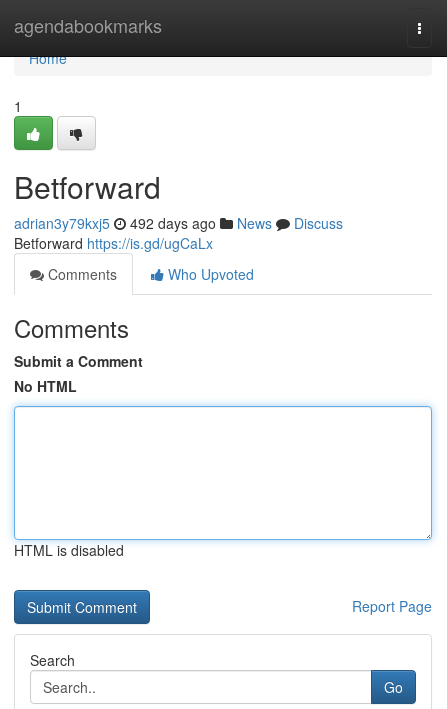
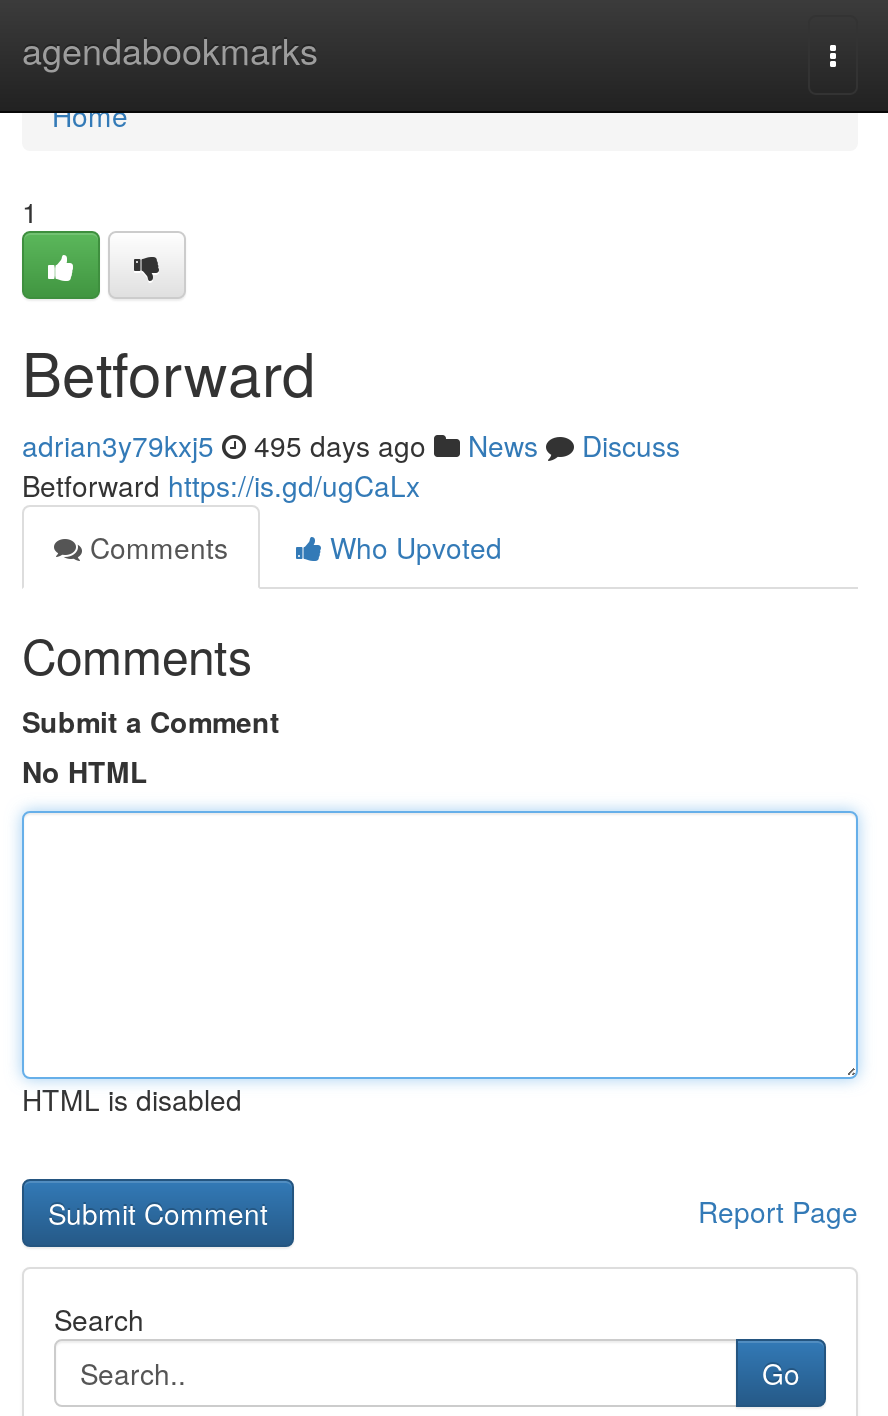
[14,213,343,233] adrian3y79kxj5 492 days ago News Discuss -> [22,425,680,465] adrian3y79kxj5 495 days ago News Discuss

